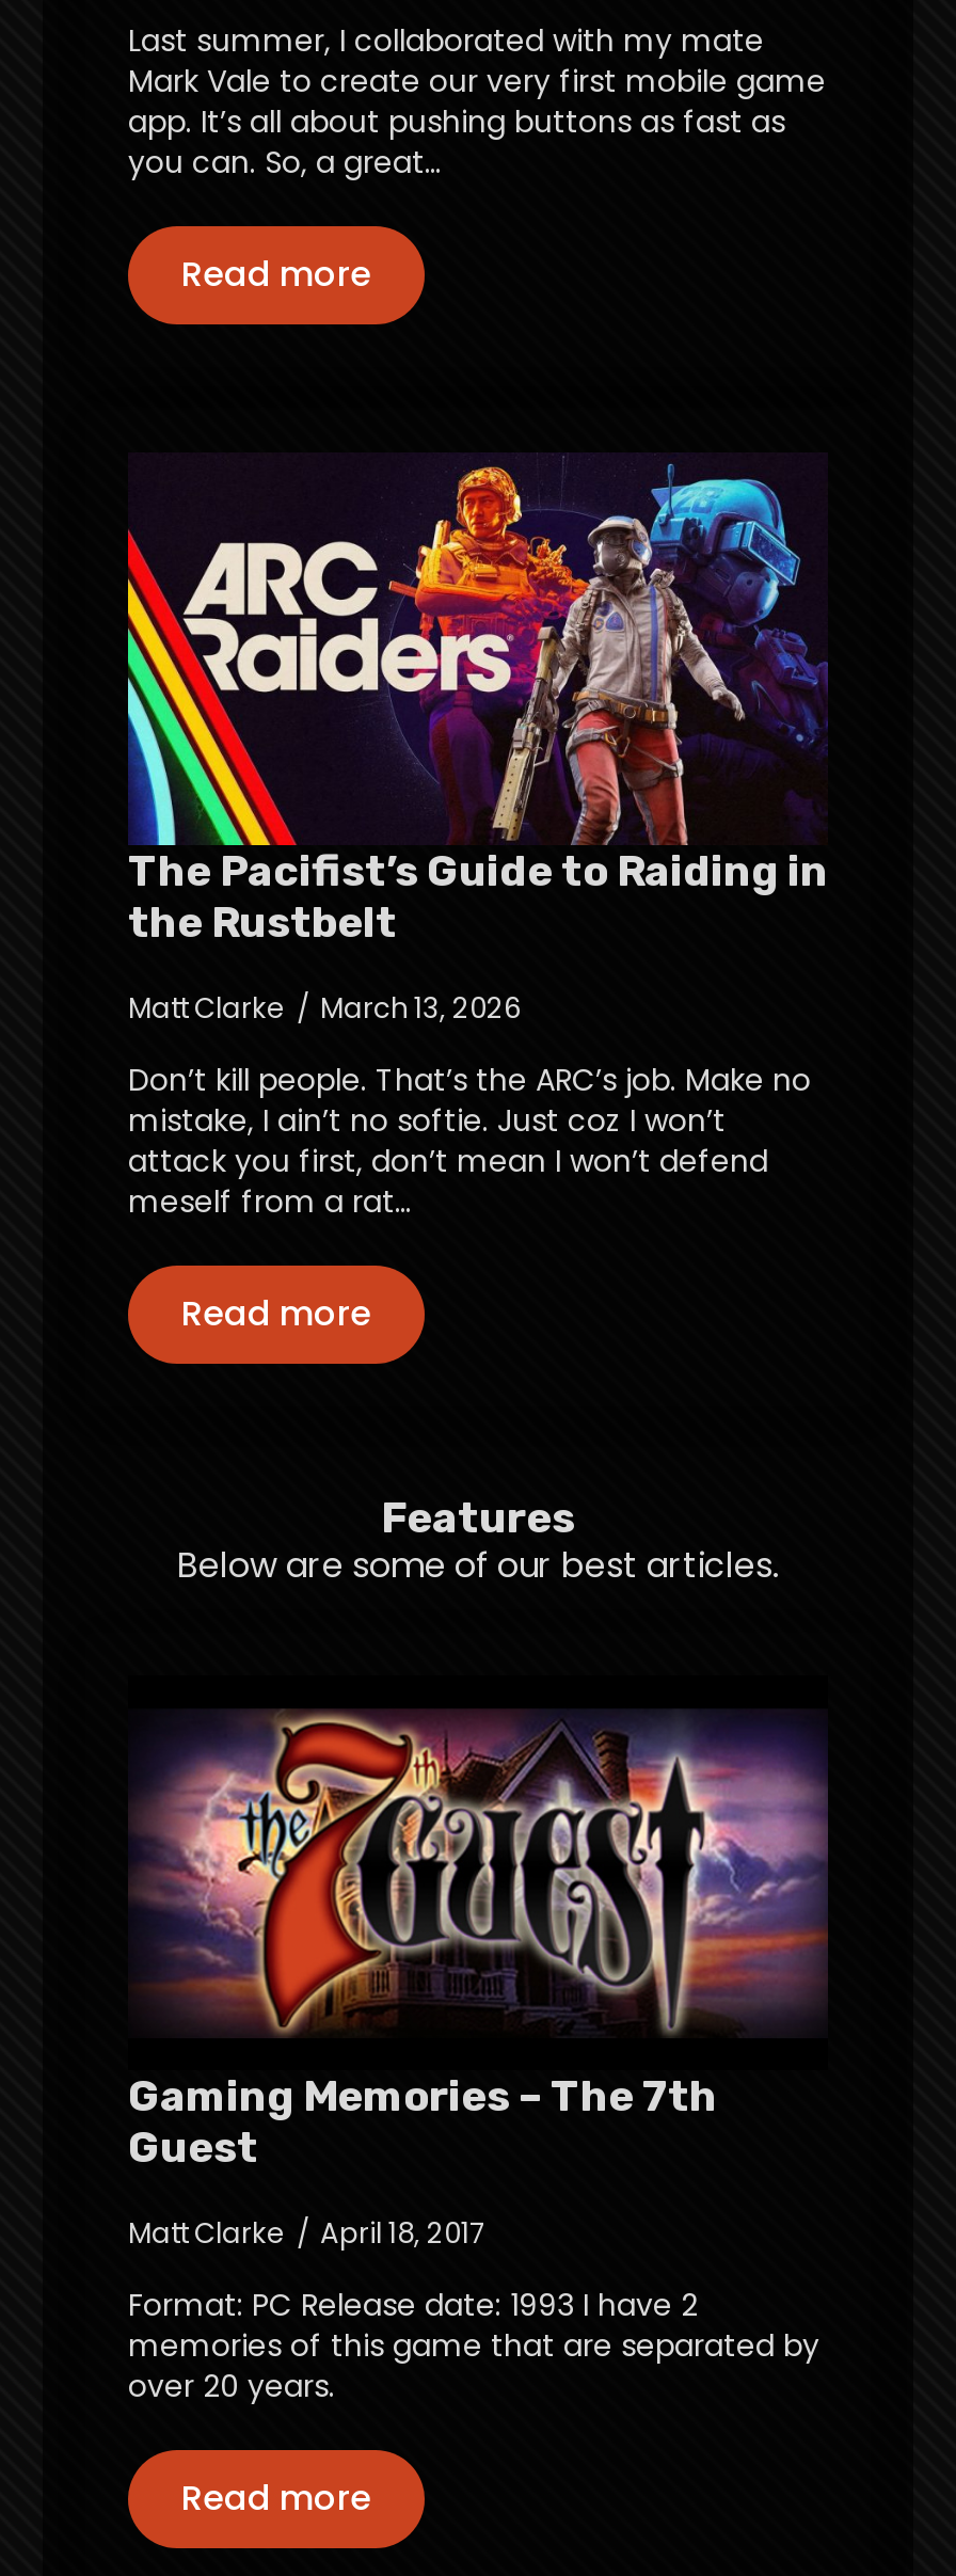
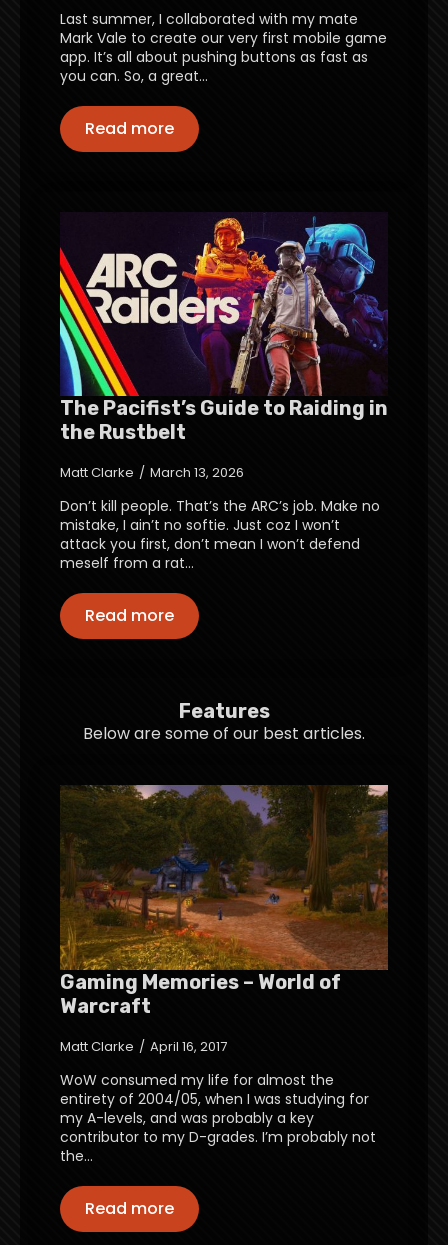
[128,1675,828,2172] [image] | Gaming Memories – The 7th | Guest -> [59,784,389,1017] [image] | Gaming Memories – World of | Warcraft
[128,2212,484,2253] Matt Clarke April 18, 2017 -> [60,1036,227,1055] Matt Clarke April 16, 2017
[128,2283,819,2406] Format: PC Release date: 1993 I have 2 | memories of this game that are separated by | over 20 years. -> [60,1069,376,1165] WoW consumed my life for almost the | entirety of 2004/05, when I was studying for | my A-levels, and was probably a key | contributor to my D-grades. I’m probably not | the…

